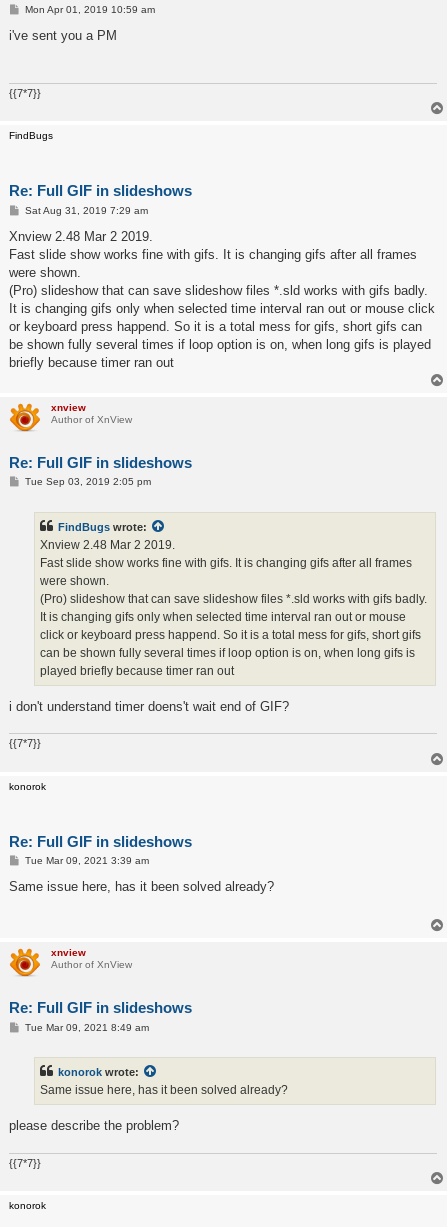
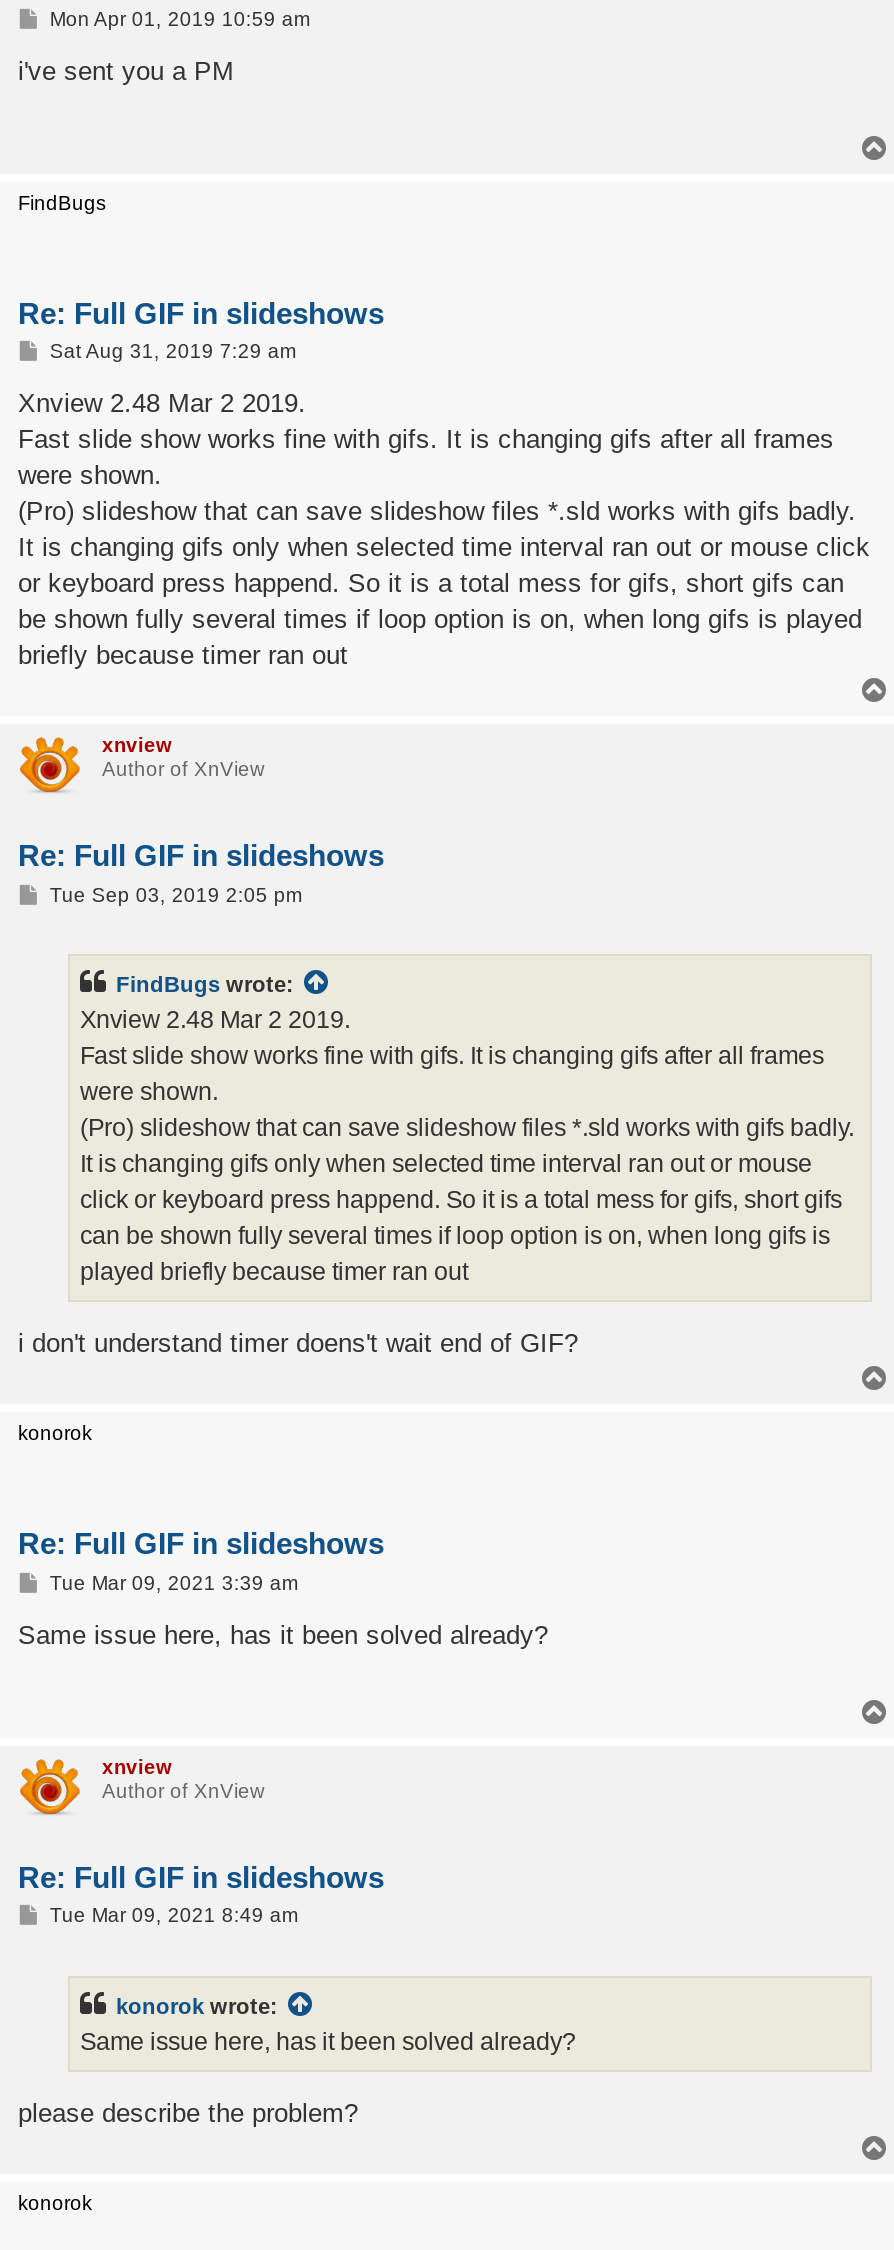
[9,87,41,99] {{7*7}} -> none
[9,738,41,750] {{7*7}} -> none
[9,1157,41,1169] {{7*7}} -> none

